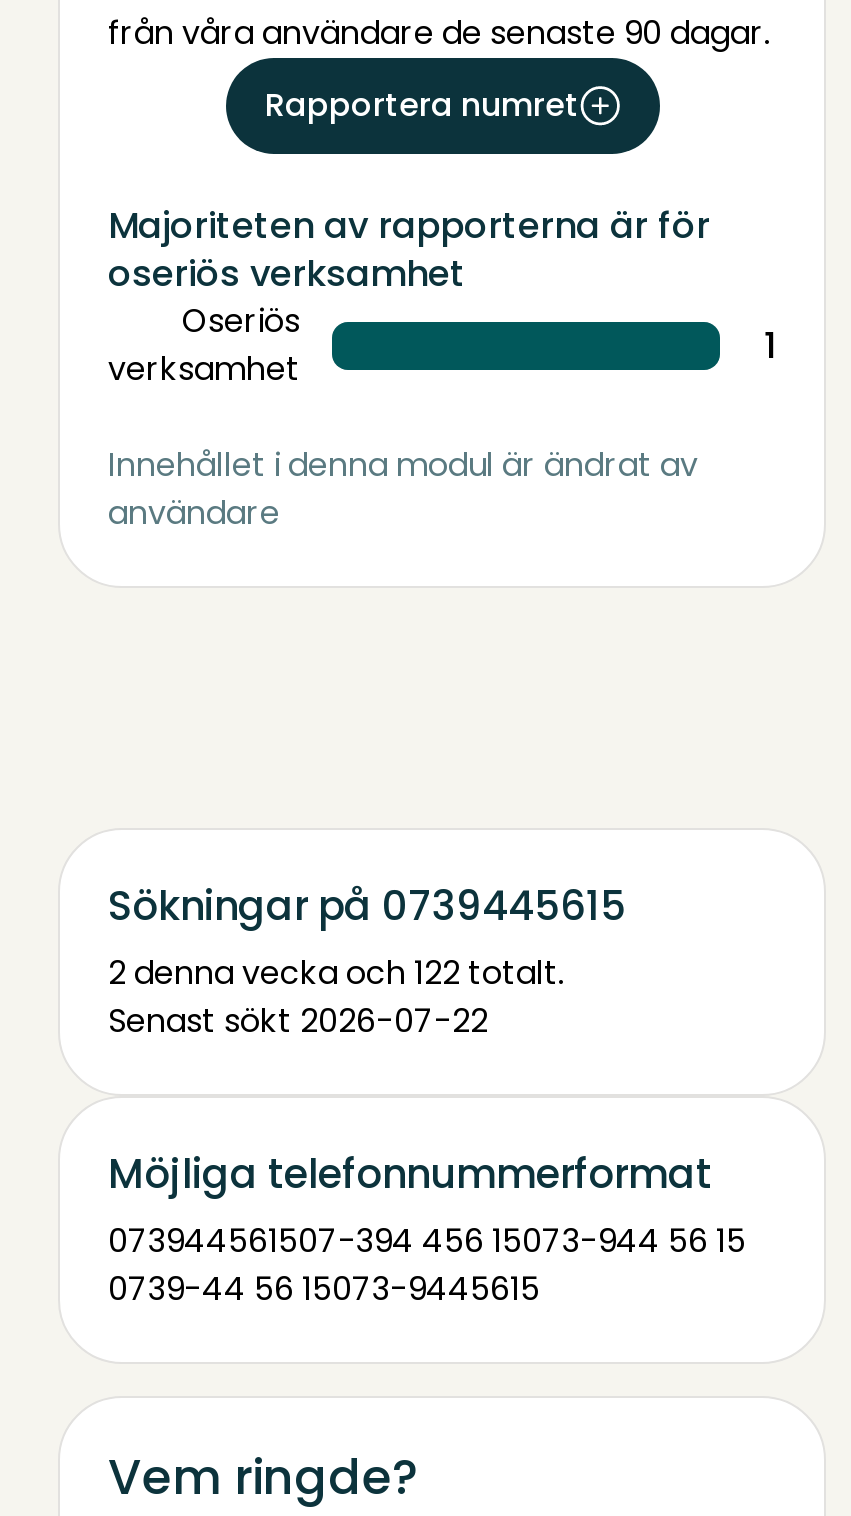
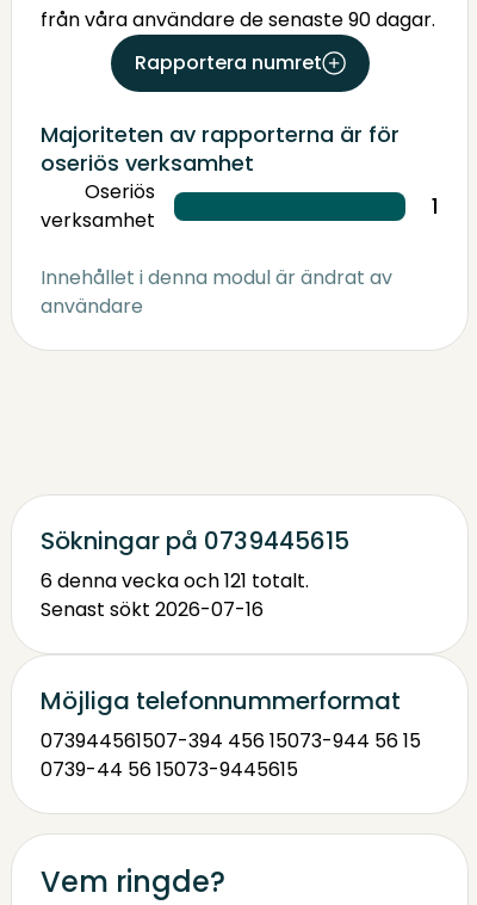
[108,950,564,996] 2 denna vecka och 122 totalt. -> [41,567,309,595] 6 denna vecka och 121 totalt.
[108,998,488,1044] Senast sökt 2026-07-22 -> [41,596,264,623] Senast sökt 2026-07-16

